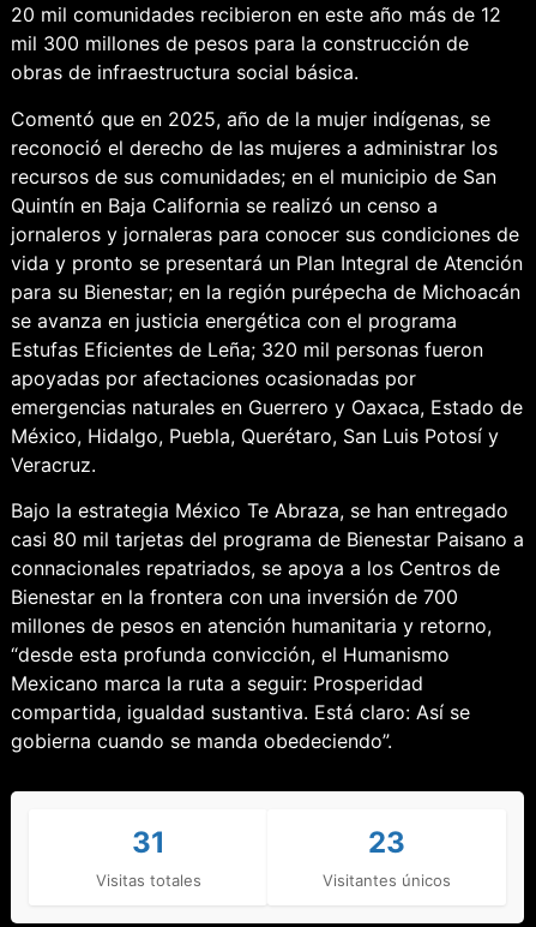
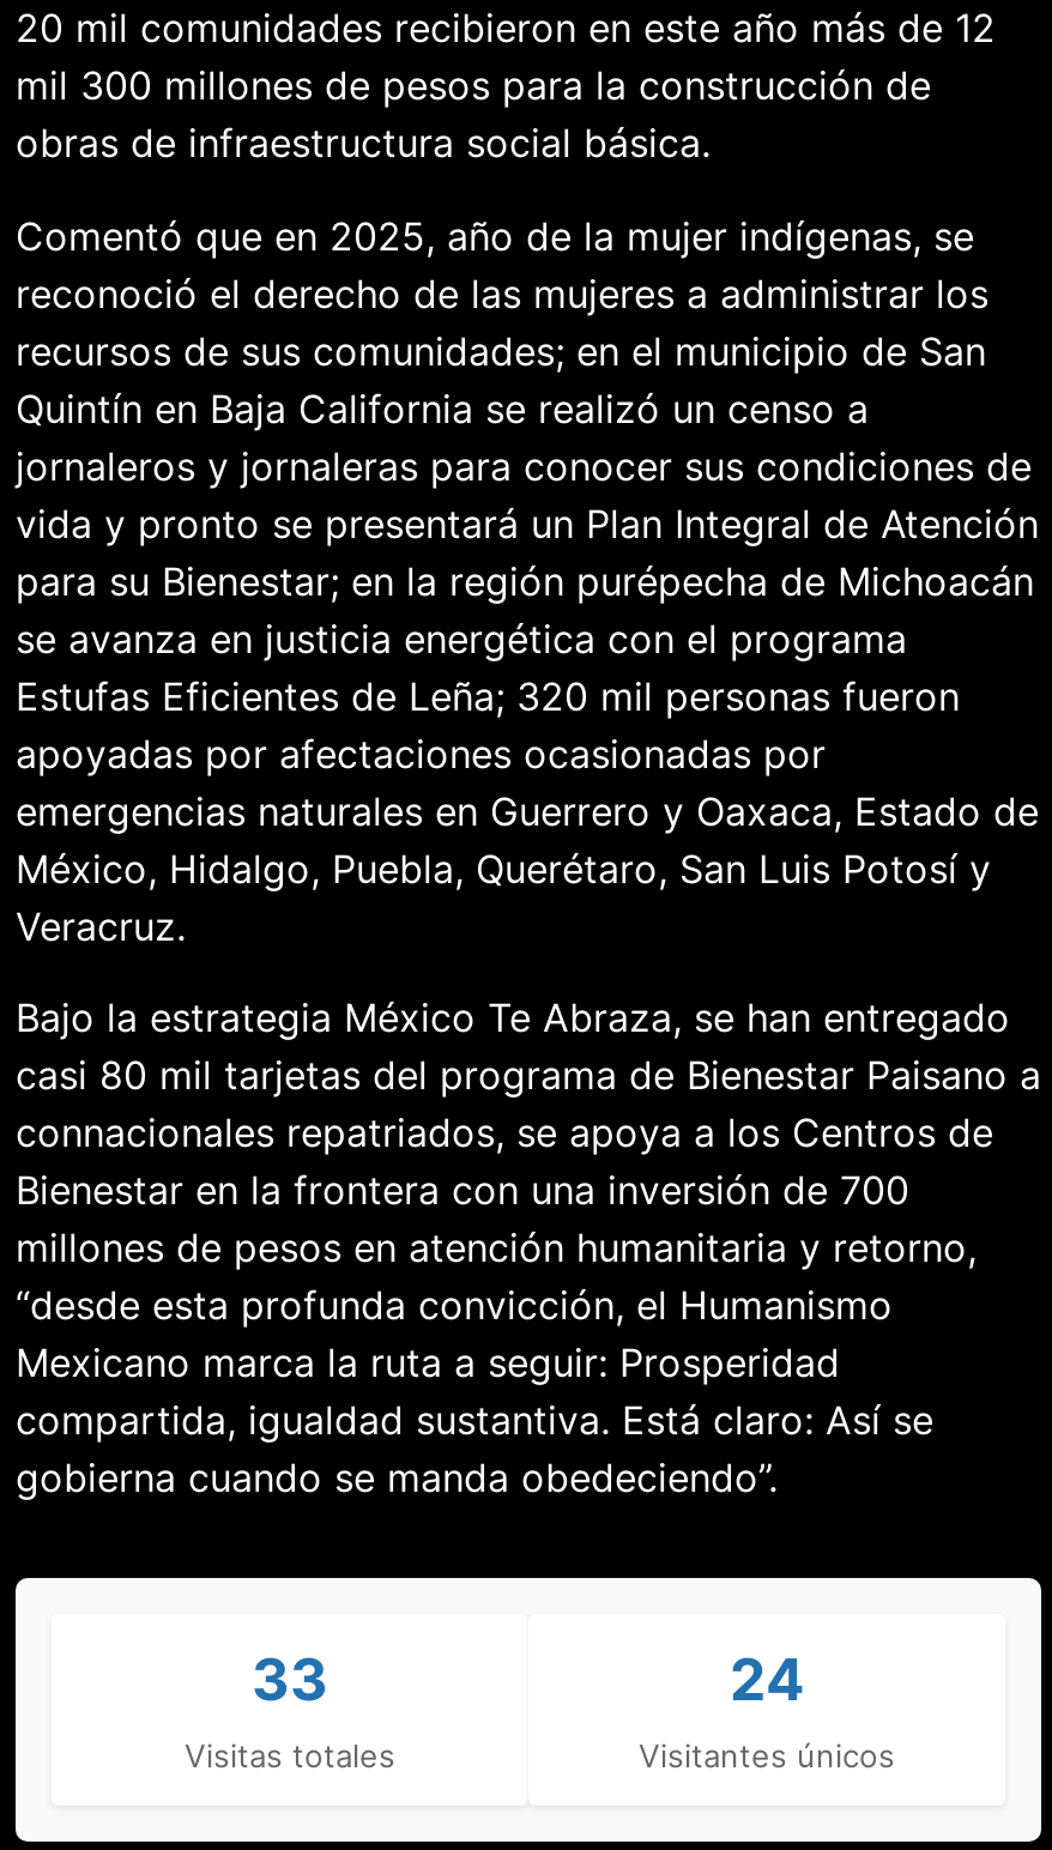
[131,825,165,860] 31 -> [252,1646,328,1716] 33
[368,825,405,860] 23 -> [730,1646,804,1716] 24

